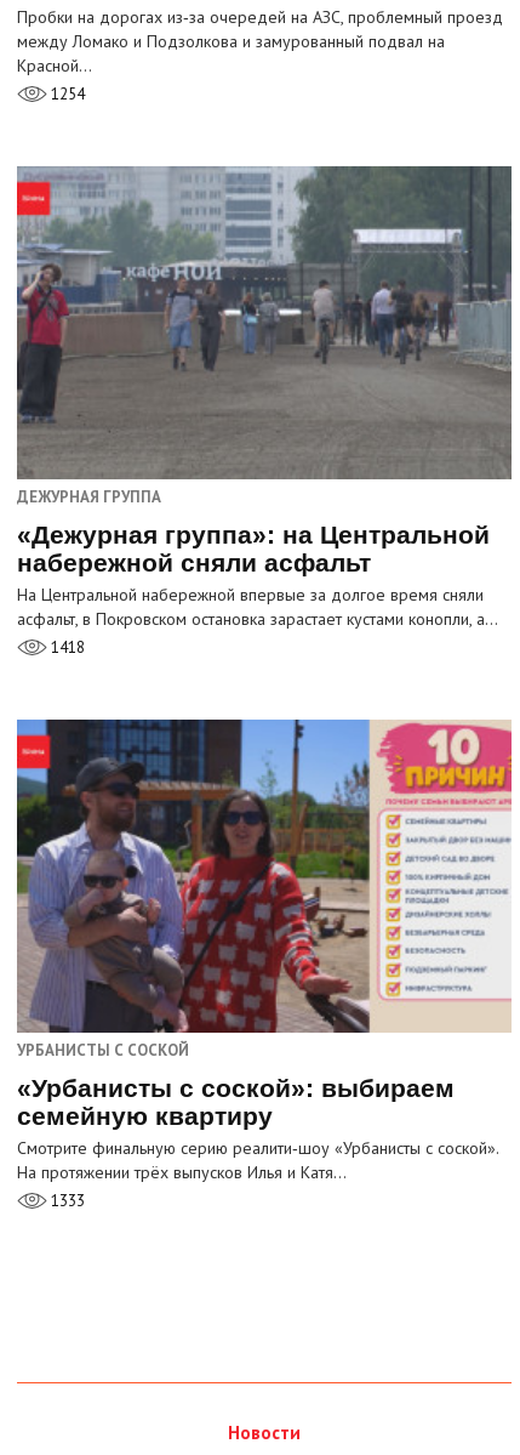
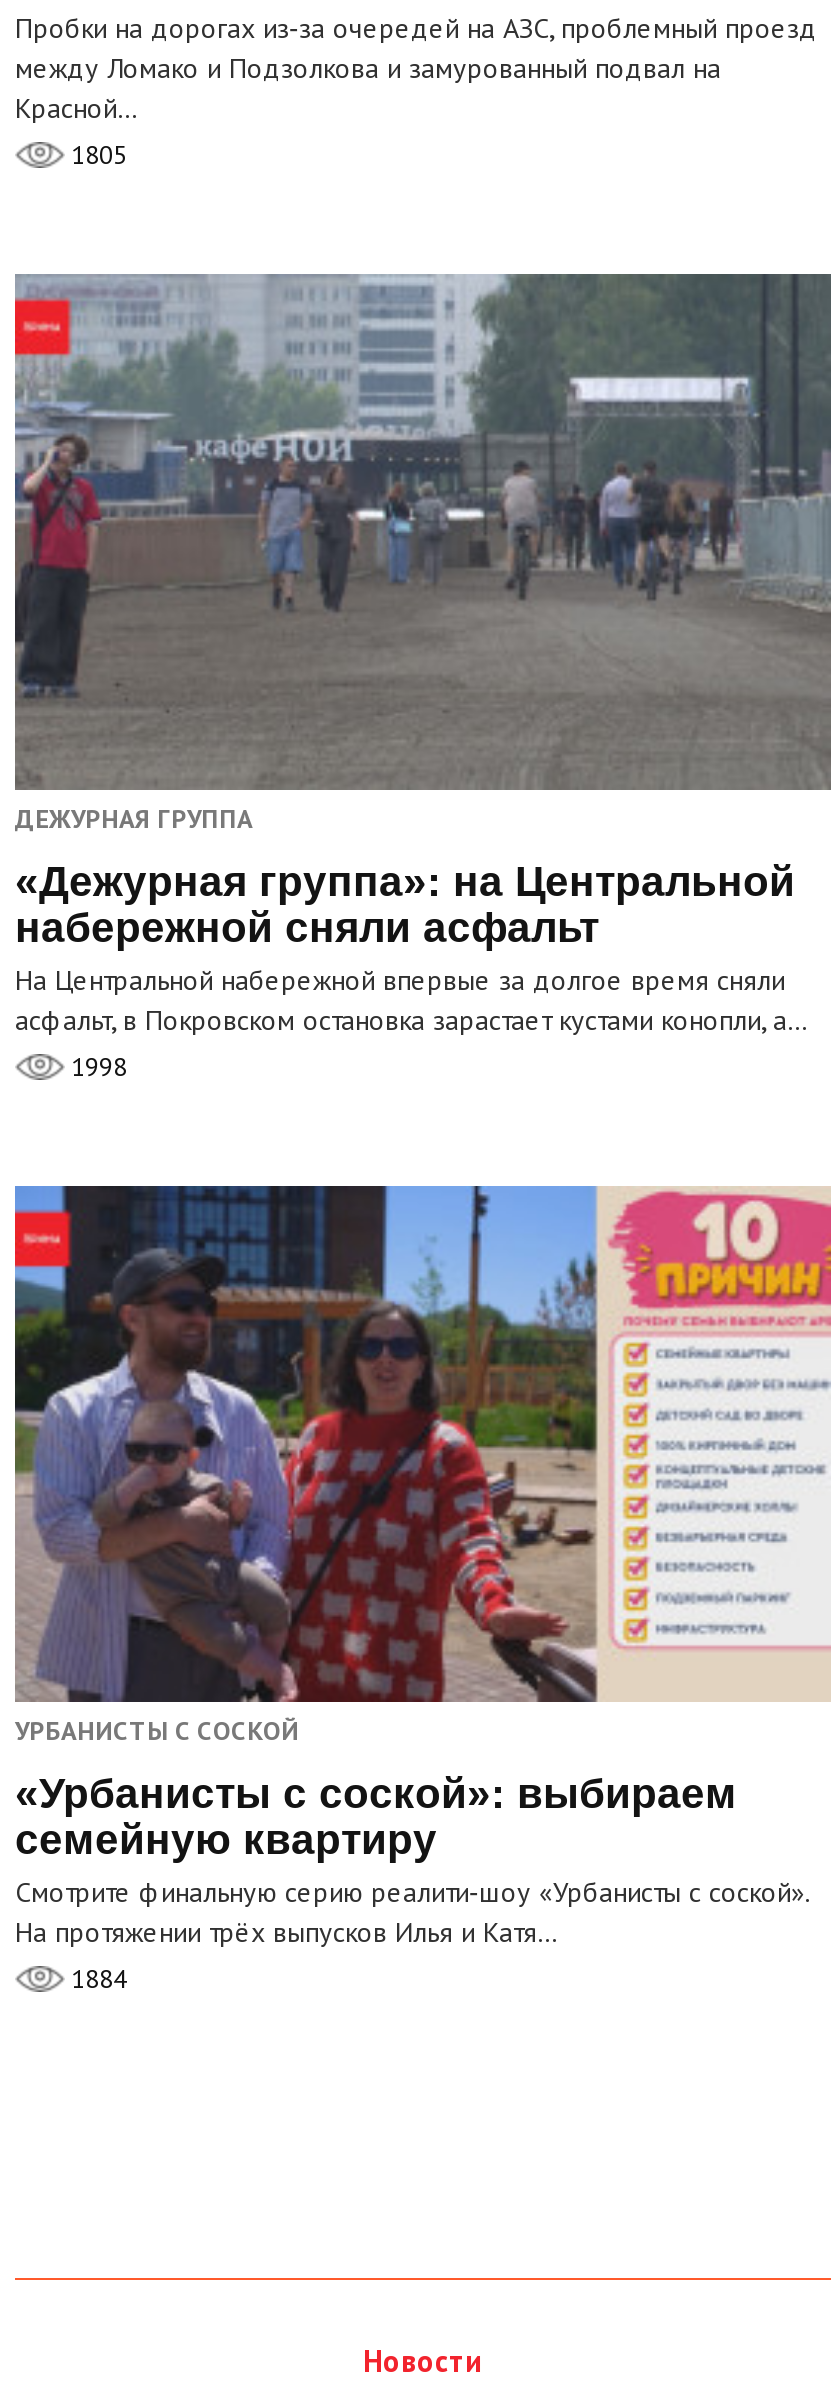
[47,83,85,104] 1254 -> [65,138,127,172] 1805
[47,637,85,658] 1418 -> [65,1050,127,1084] 1998
[47,1191,85,1211] 1333 -> [65,1962,127,1996] 1884

